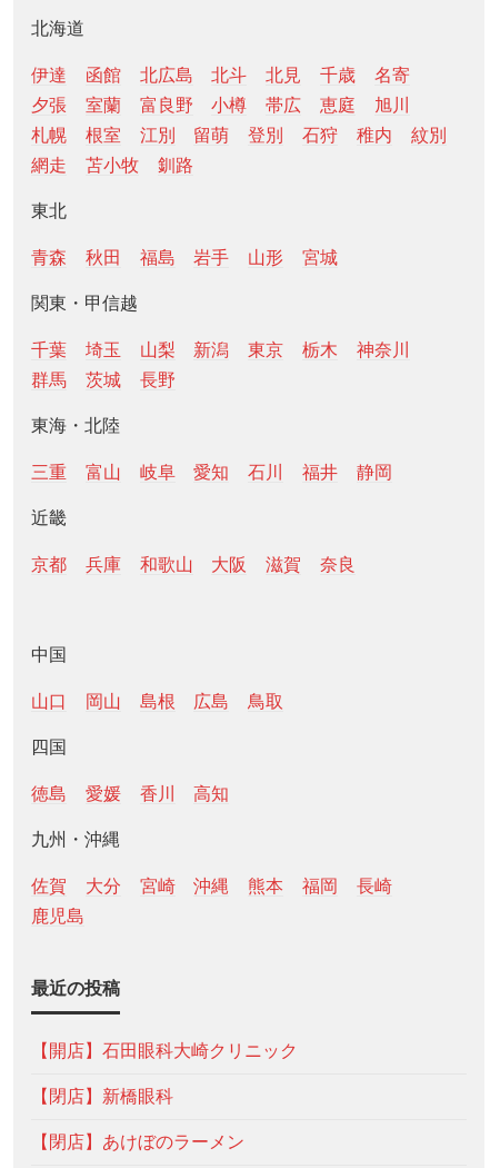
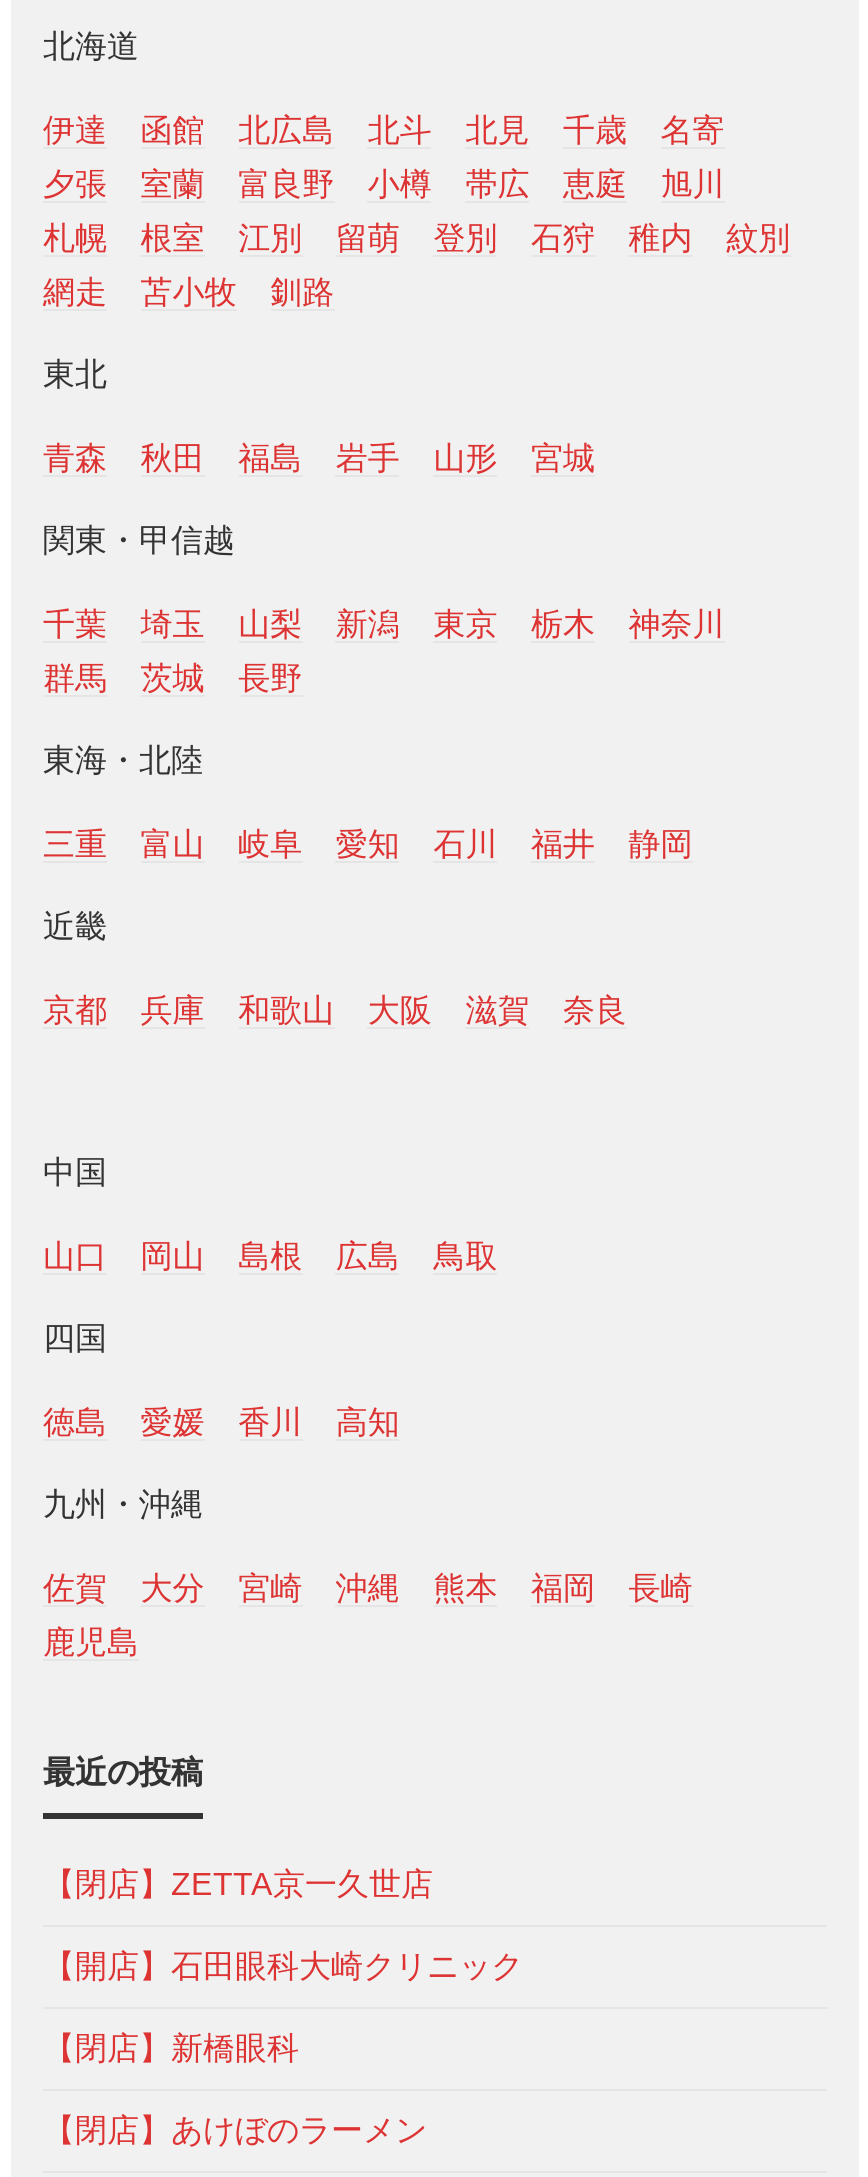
none -> [43,1868,433,1902] 【閉店】ZETTA京一久世店

